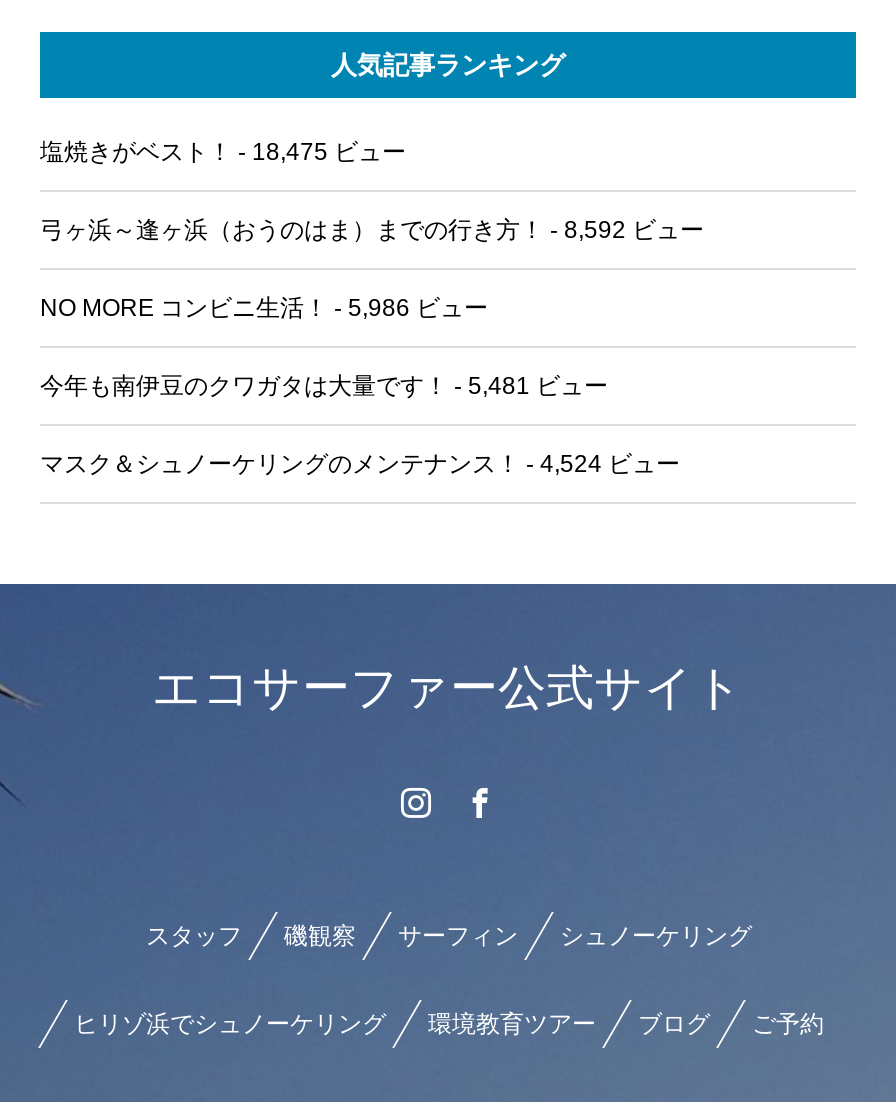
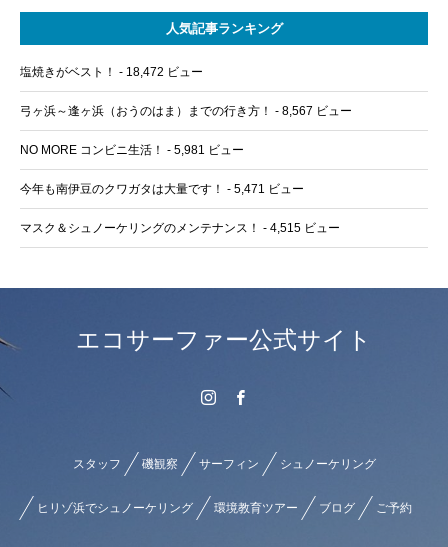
[40,138,406,166] 塩焼きがベスト！- 18,475 ビュー -> [20,65,203,79] 塩焼きがベスト！- 18,472 ビュー
[40,216,704,244] 弓ヶ浜～逢ヶ浜（おうのはま）までの行き方！- 8,592 ビュー -> [20,104,352,118] 弓ヶ浜～逢ヶ浜（おうのはま）までの行き方！- 8,567 ビュー
[40,294,488,322] NO MORE コンビニ生活！- 5,986 ビュー -> [20,143,244,157] NO MORE コンビニ生活！- 5,981 ビュー
[40,372,608,400] 今年も南伊豆のクワガタは大量です！- 5,481 ビュー -> [20,182,304,196] 今年も南伊豆のクワガタは大量です！- 5,471 ビュー
[40,450,680,478] マスク＆シュノーケリングのメンテナンス！- 4,524 ビュー -> [20,221,340,235] マスク＆シュノーケリングのメンテナンス！- 4,515 ビュー

